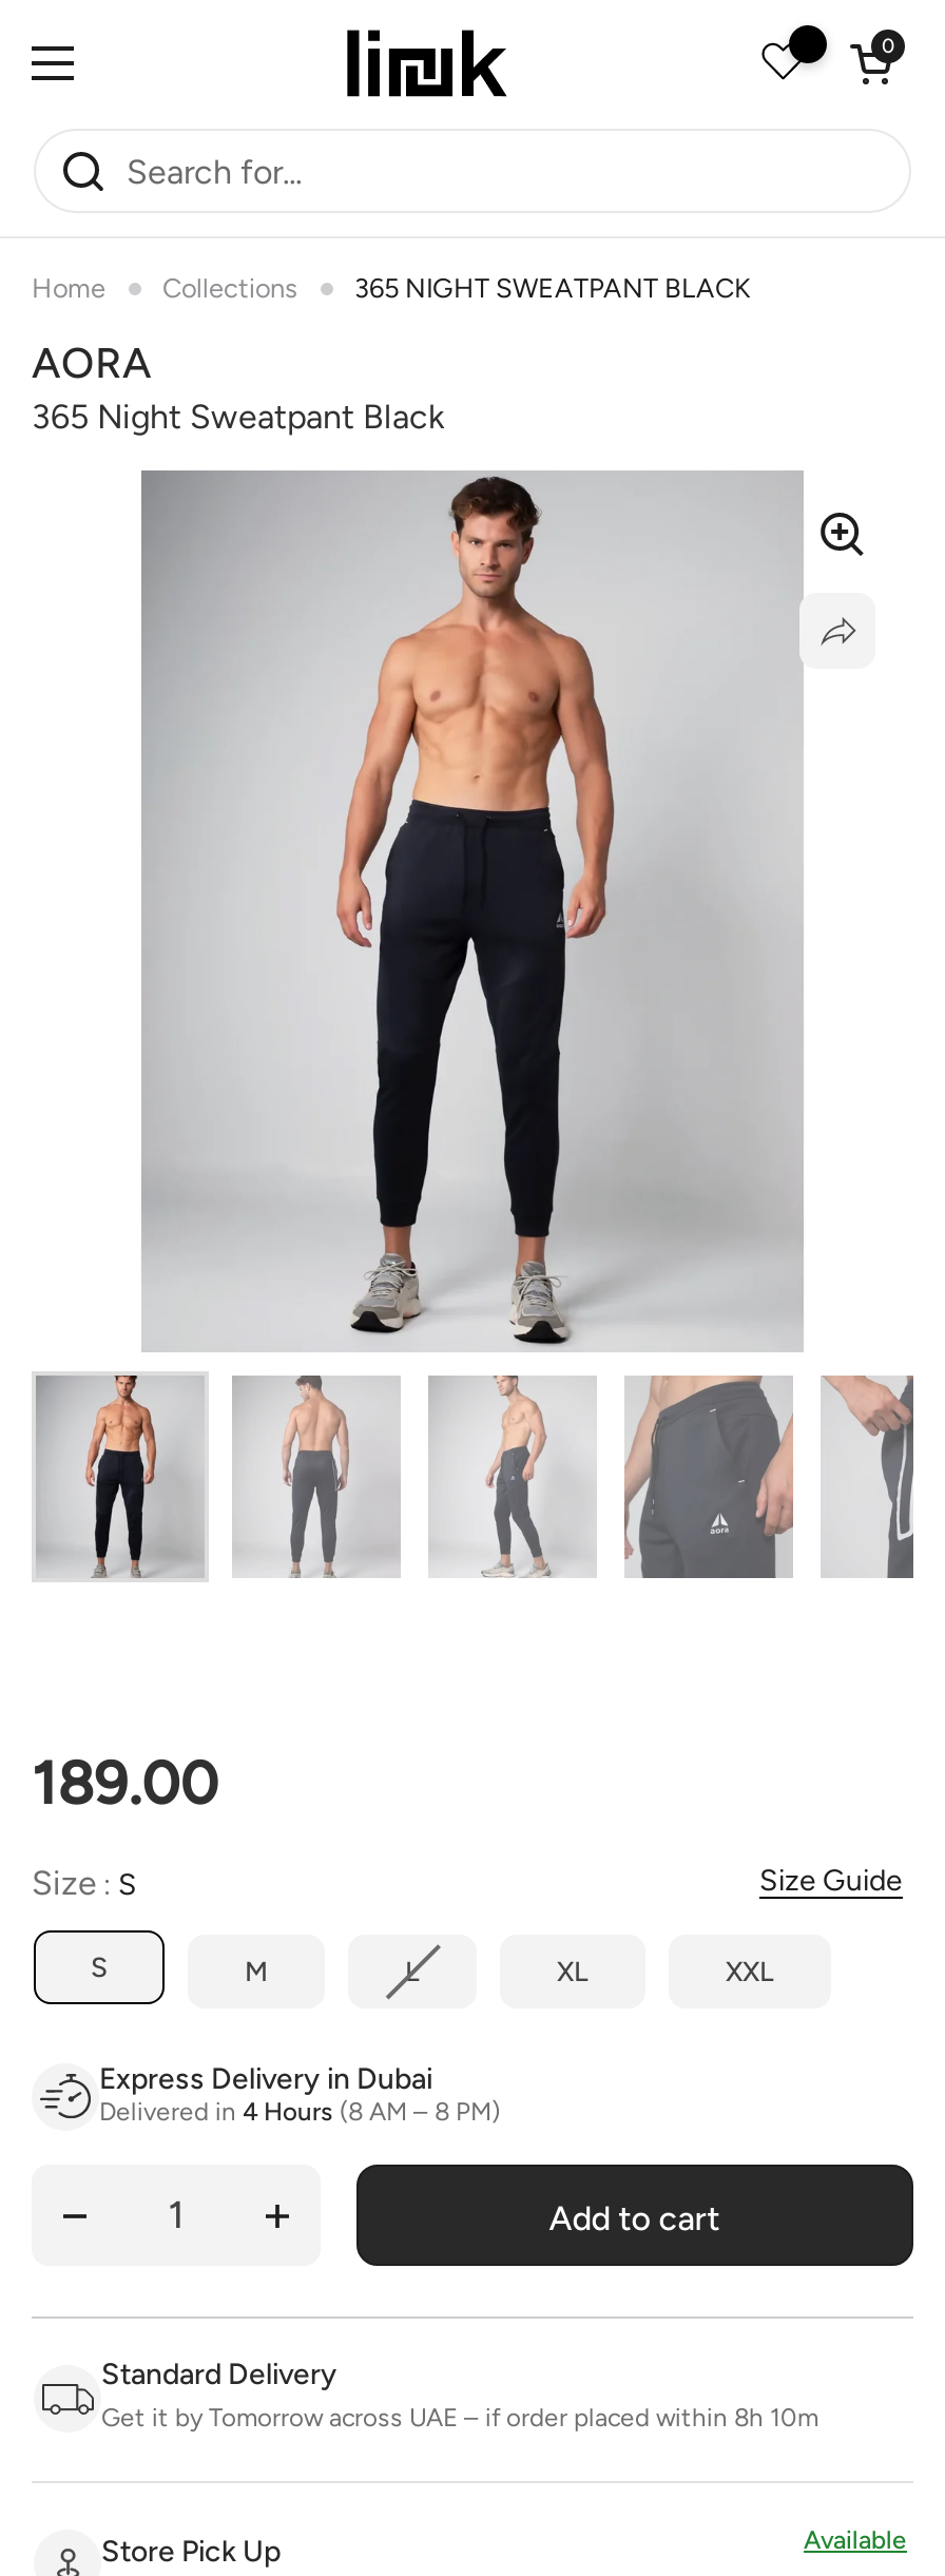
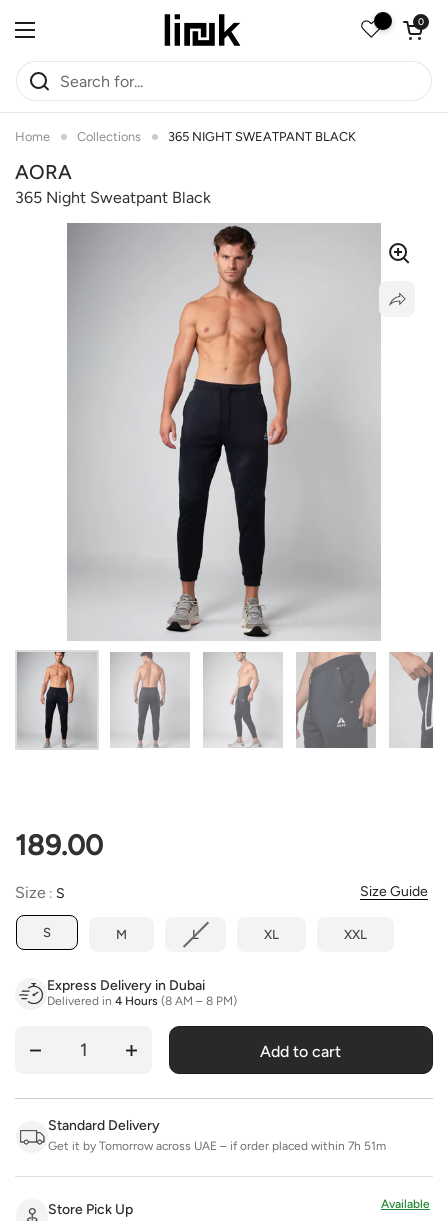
[101,2403,818,2433] Get it by Tomorrow across UAE – if order placed within 8h 10m -> [48,1139,386,1153] Get it by Tomorrow across UAE – if order placed within 7h 51m

